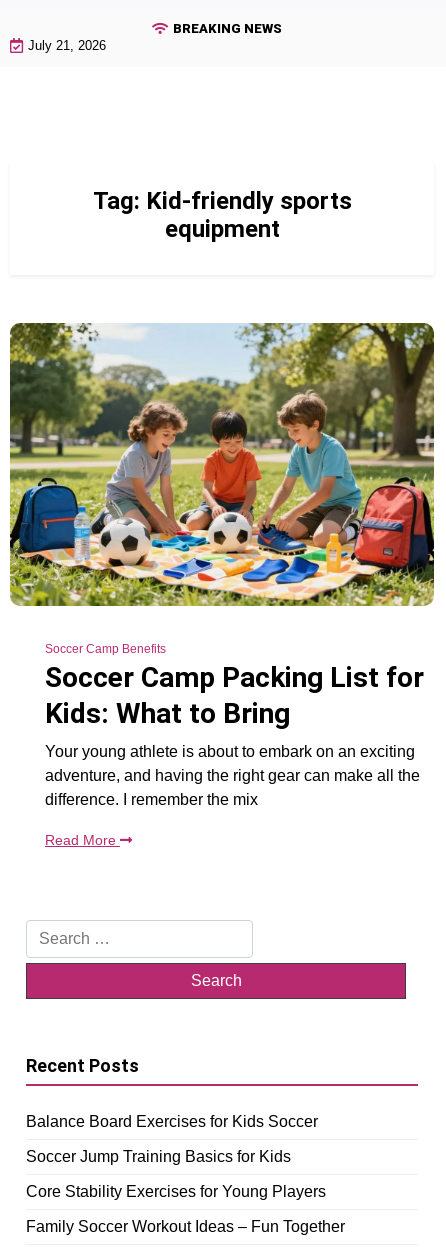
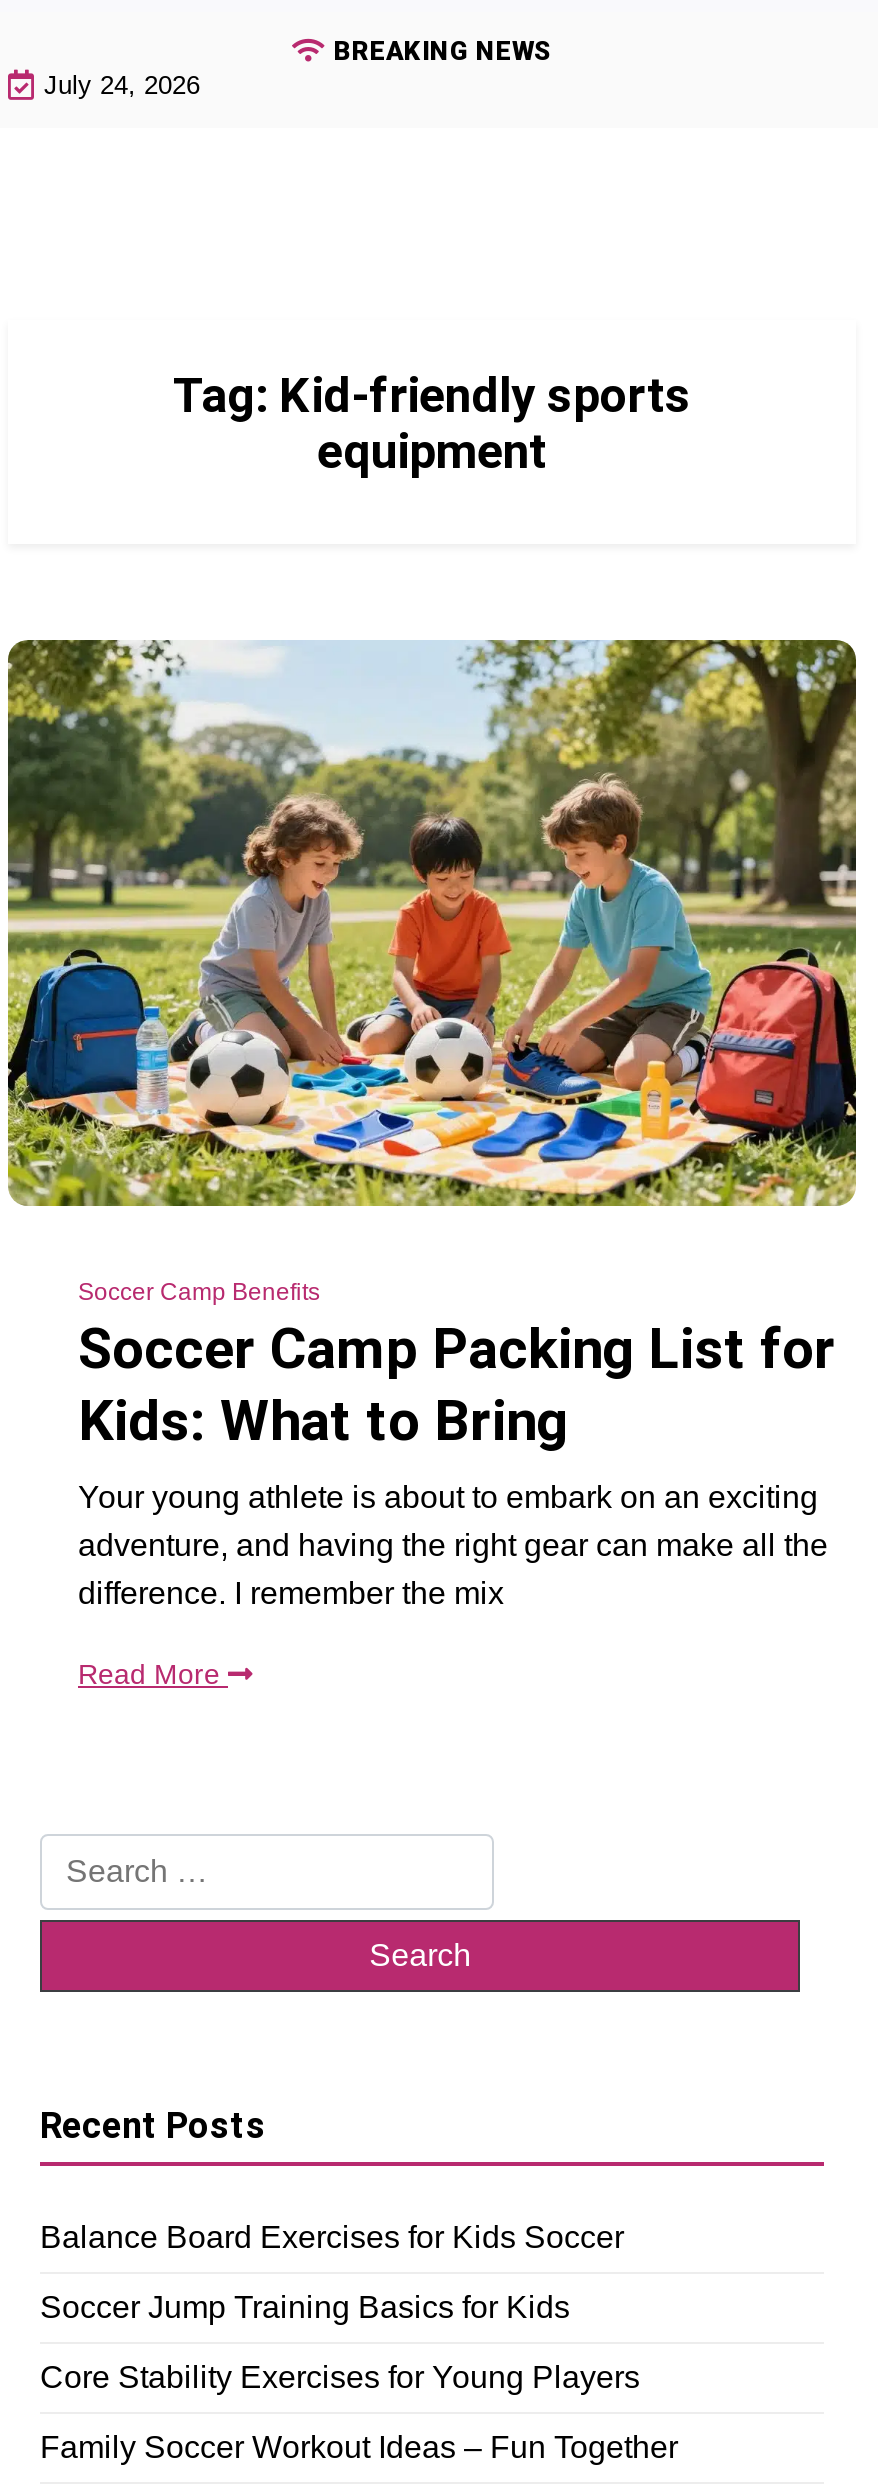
[28,38,106,53] July 21, 2026 -> [44,70,200,100] July 24, 2026

